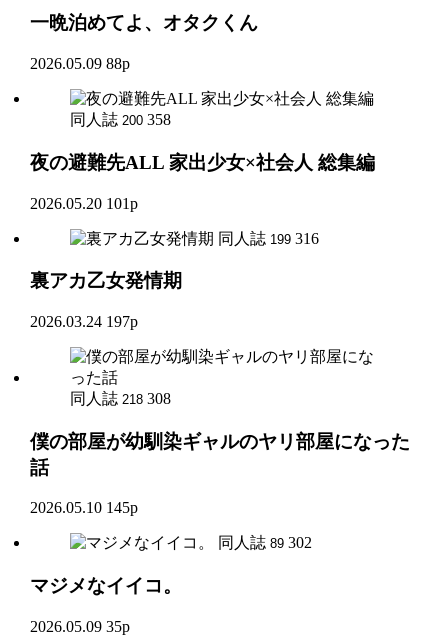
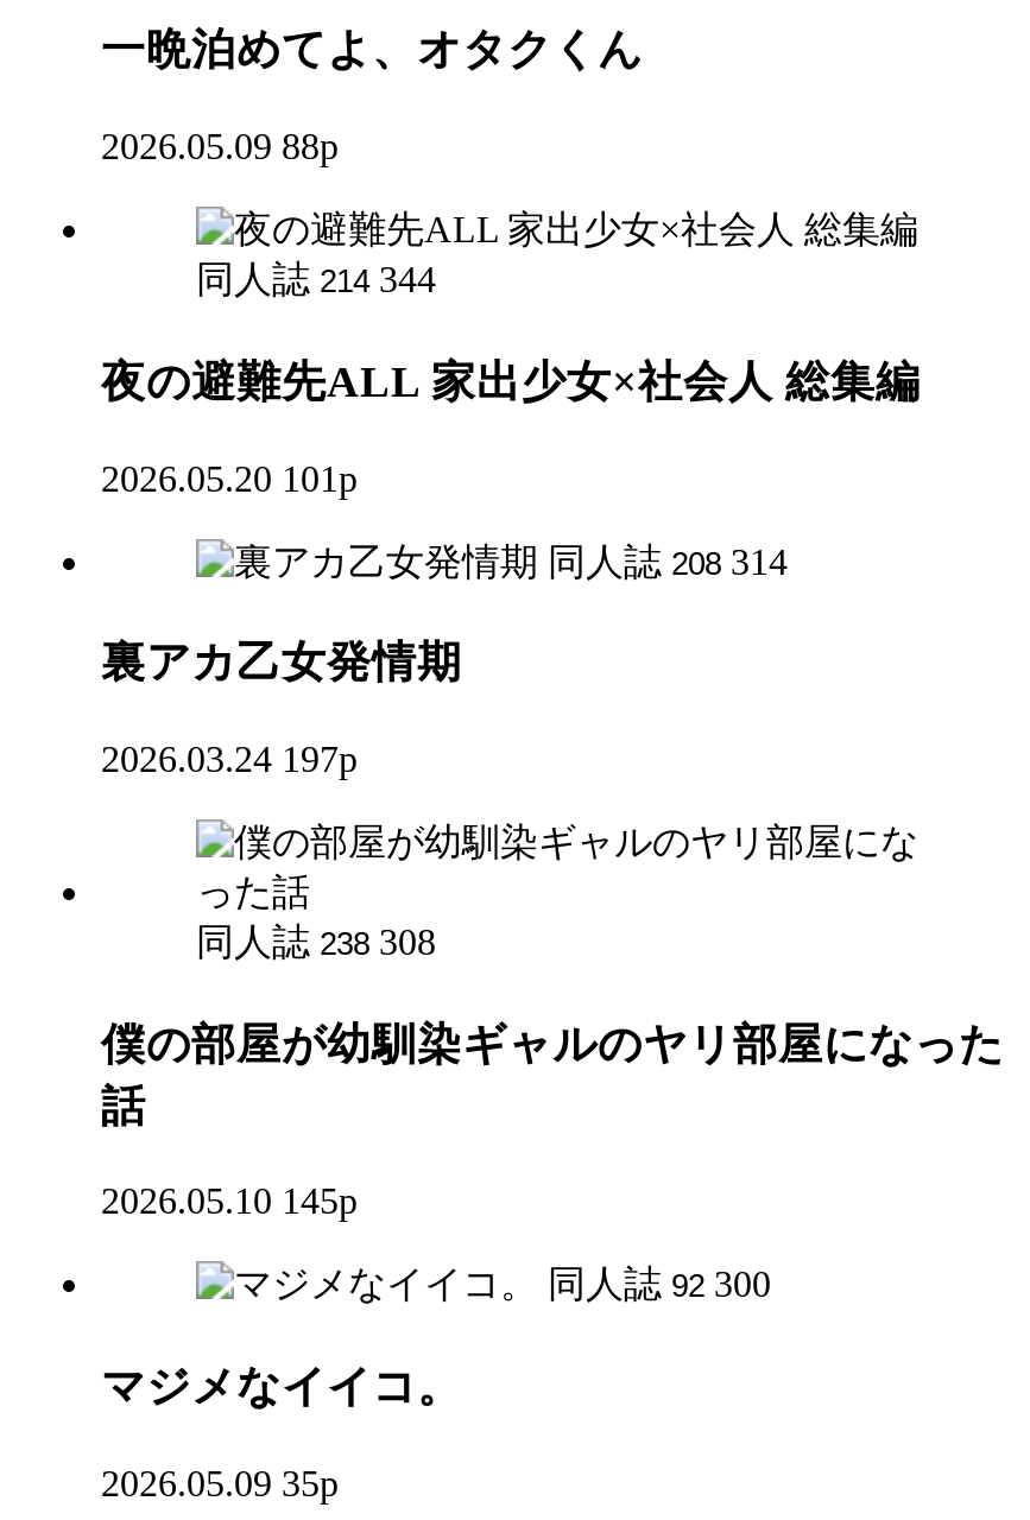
[70,111,171,128] 同人誌 200 358 -> [196,259,436,299] 同人誌 214 344
[218,229,319,246] 同人誌 199 316 -> [548,540,788,581] 同人誌 208 314
[70,390,171,407] 同人誌 218 308 -> [196,921,436,962] 同人誌 238 308
[218,534,312,551] 同人誌 89 302 -> [548,1264,771,1305] 同人誌 92 300

